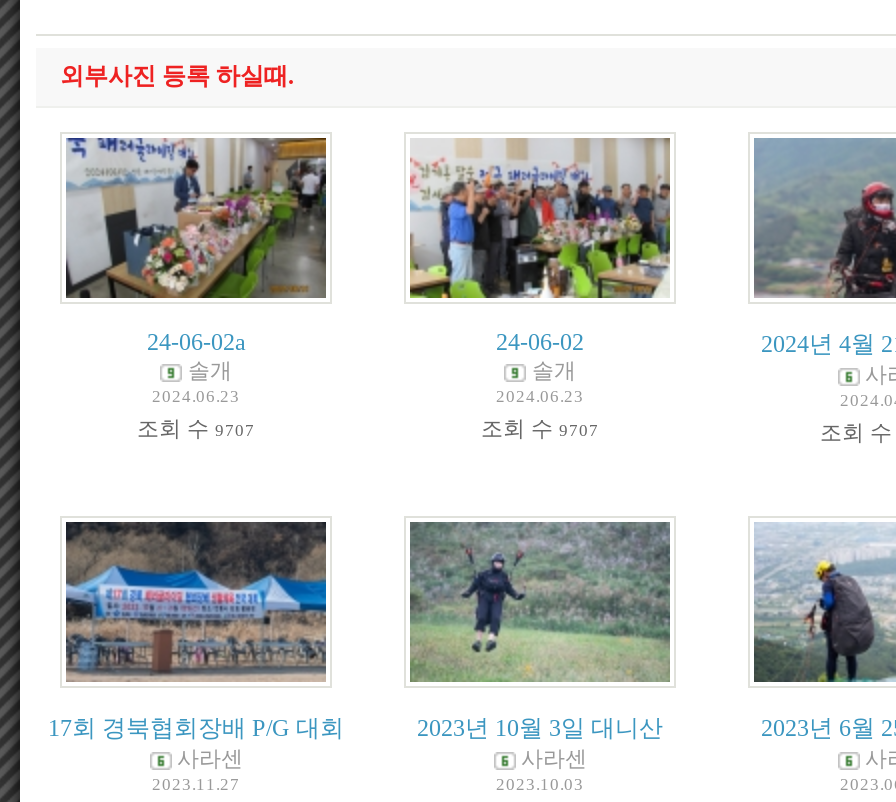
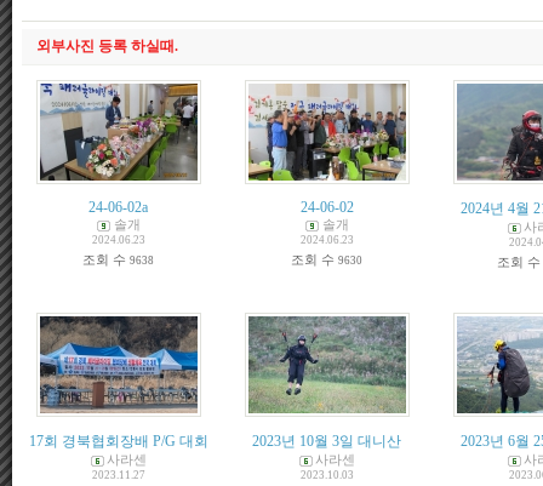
[137,415,255,439] 조회 수 9707 -> [83,251,155,266] 조회 수 9638
[481,415,599,439] 조회 수 9707 -> [291,251,363,266] 조회 수 9630

